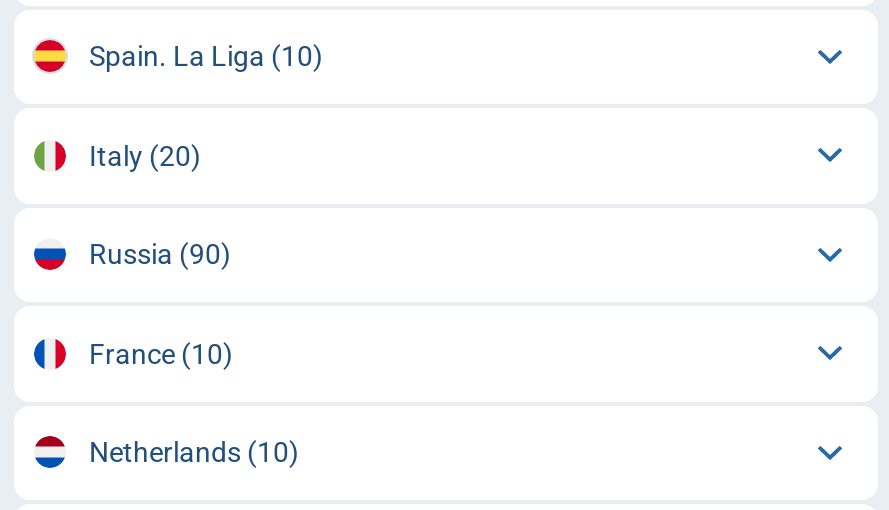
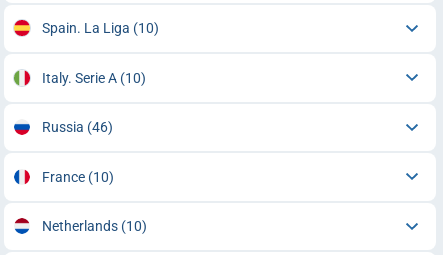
[89,140,201,172] Italy (20) -> [41,70,145,86] Italy. Serie A (10)
[89,238,231,270] Russia (90) -> [41,119,112,135] Russia (46)

